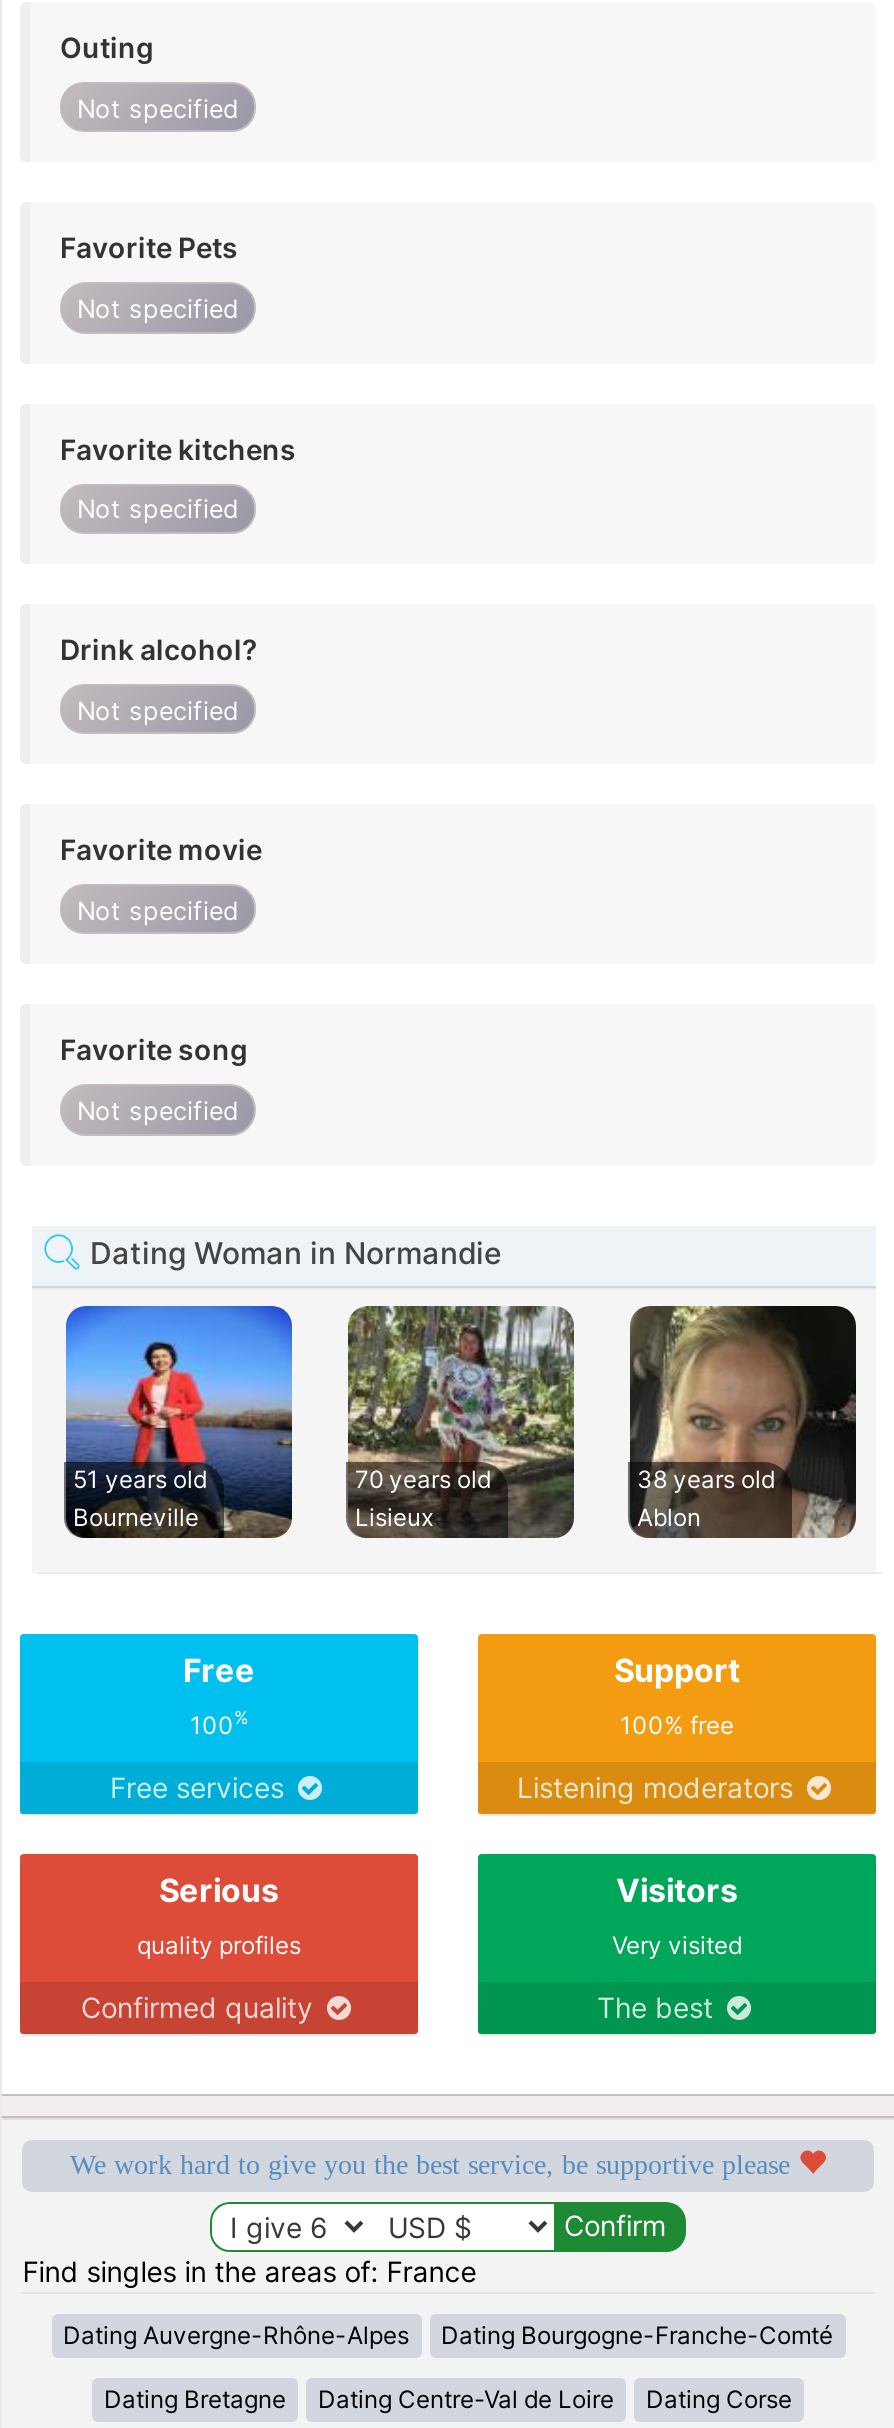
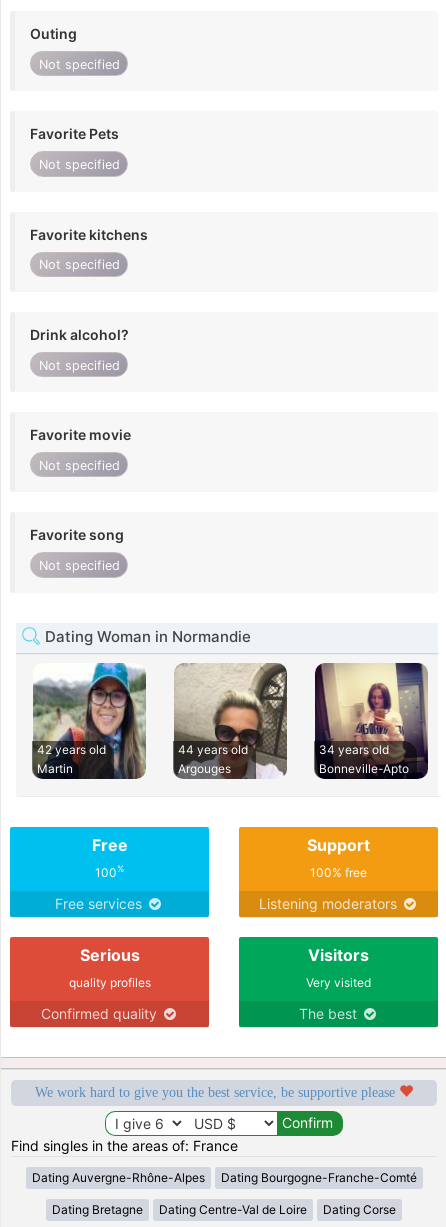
[64,1304,294,1538] [image] | 51 years old | Bourneville -> [32,663,147,779] [image] | 42 years old | Martin
[348,1304,574,1540] [image] | 70 years old | Lisieux -> [175,663,287,779] [image] | 44 years old | Argouges
[630,1304,858,1531] [image] | 38 years old | Ablon -> [315,663,428,776] [image] | 34 years old | Bonneville-Apto

